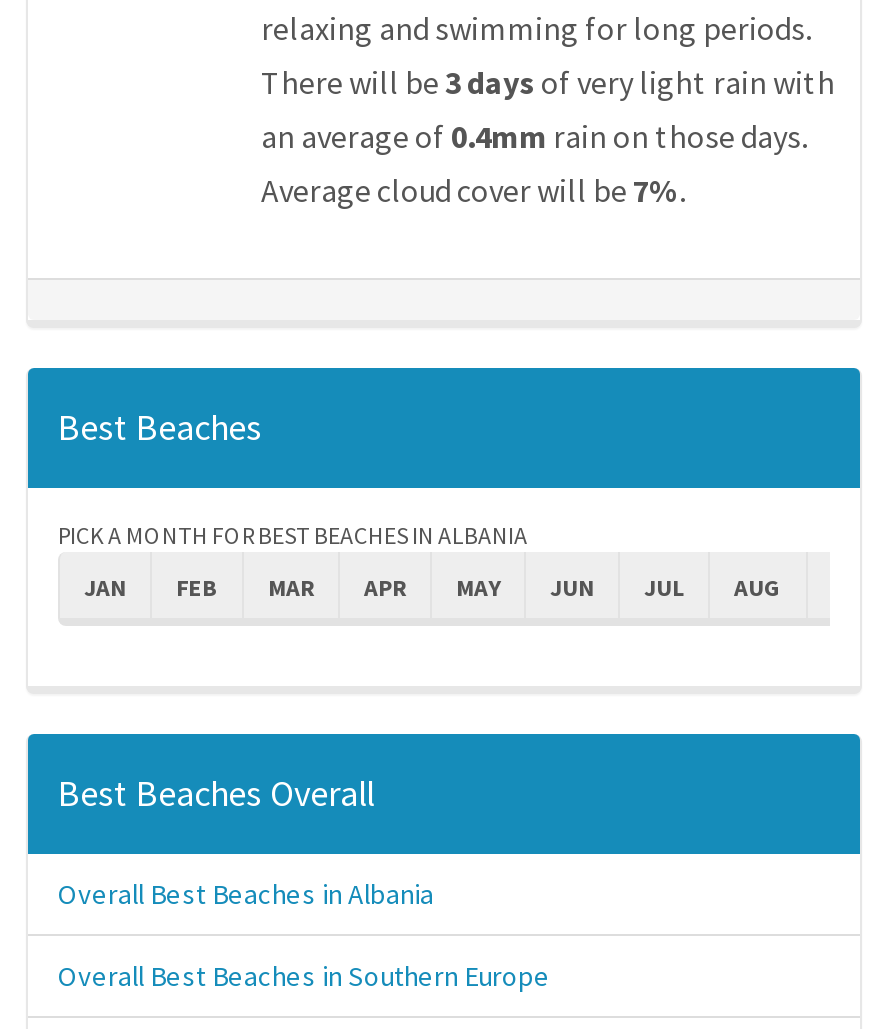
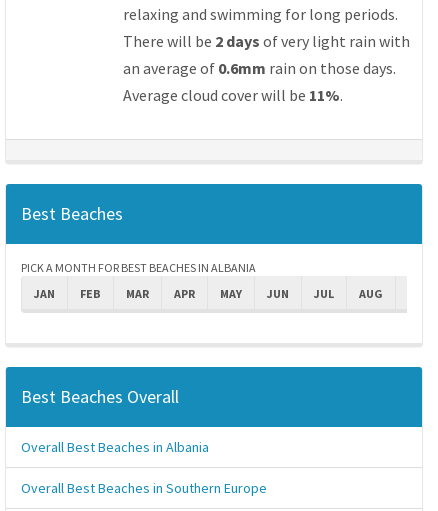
[261,63,835,103] There will be 3 days of very light rain with -> [122,31,409,51] There will be 2 days of very light rain with
[261,117,807,157] an average of 0.4mm rain on those days. -> [122,58,395,78] an average of 0.6mm rain on those days.
[261,171,685,211] Average cloud cover will be 7%. -> [122,85,342,105] Average cloud cover will be 11%.

